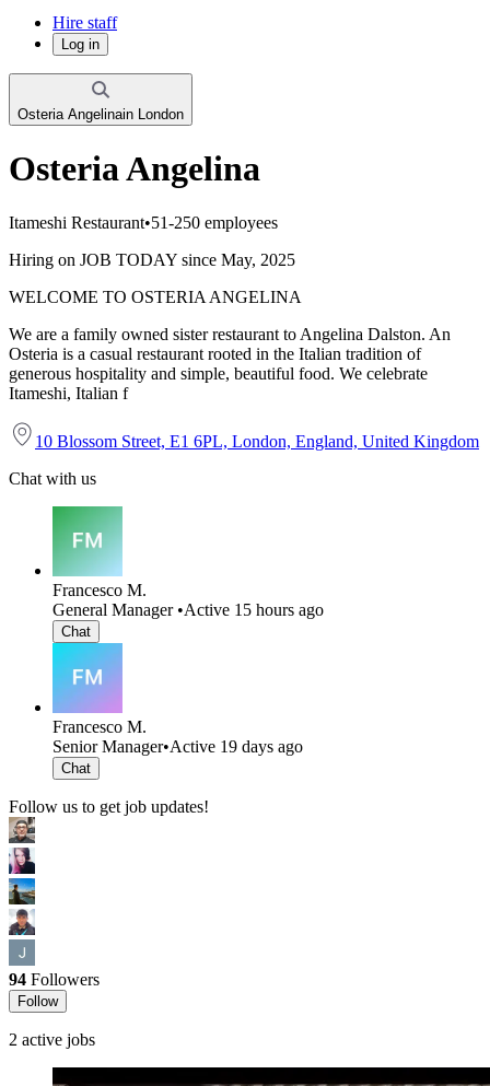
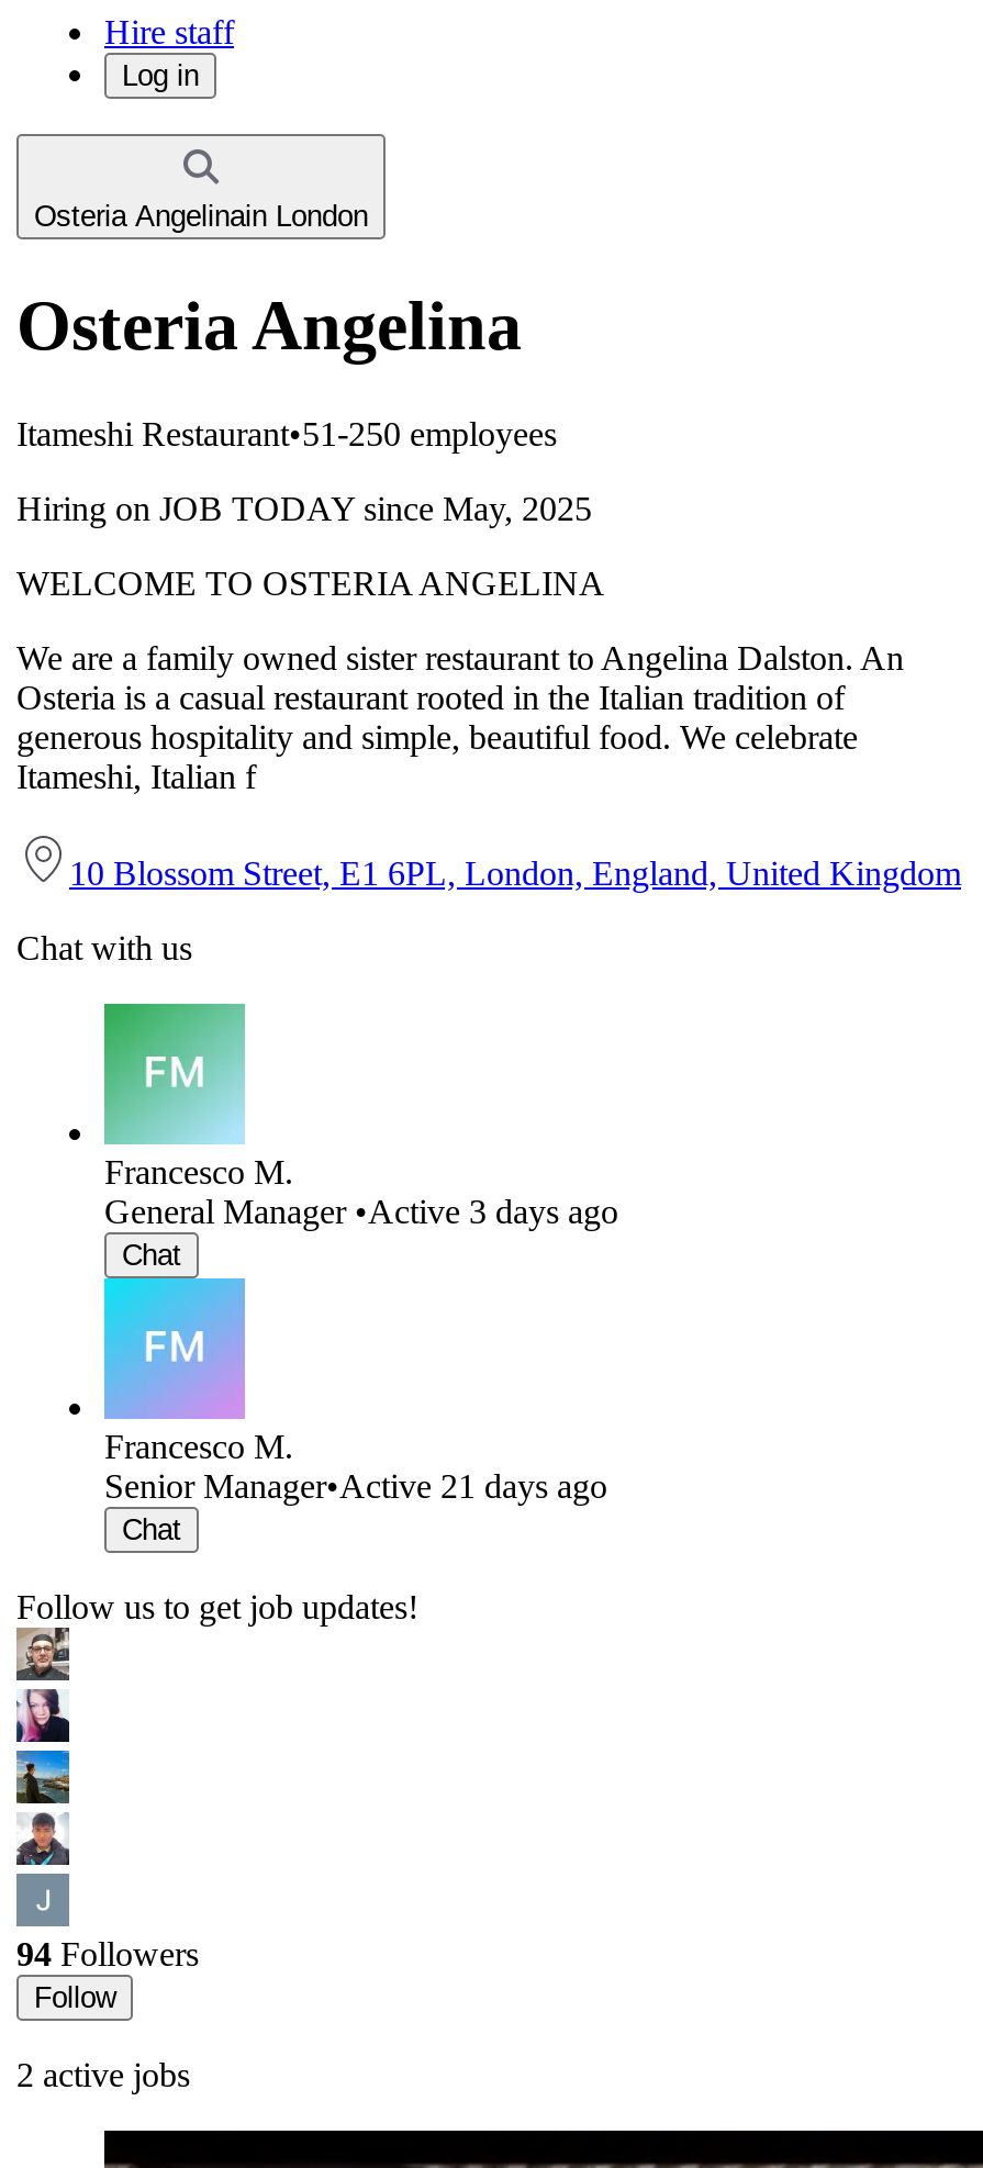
[52,600,324,619] General Manager •Active 15 hours ago -> [104,1193,618,1230] General Manager •Active 3 days ago
[52,737,303,756] Senior Manager•Active 19 days ago -> [104,1467,607,1504] Senior Manager•Active 21 days ago

